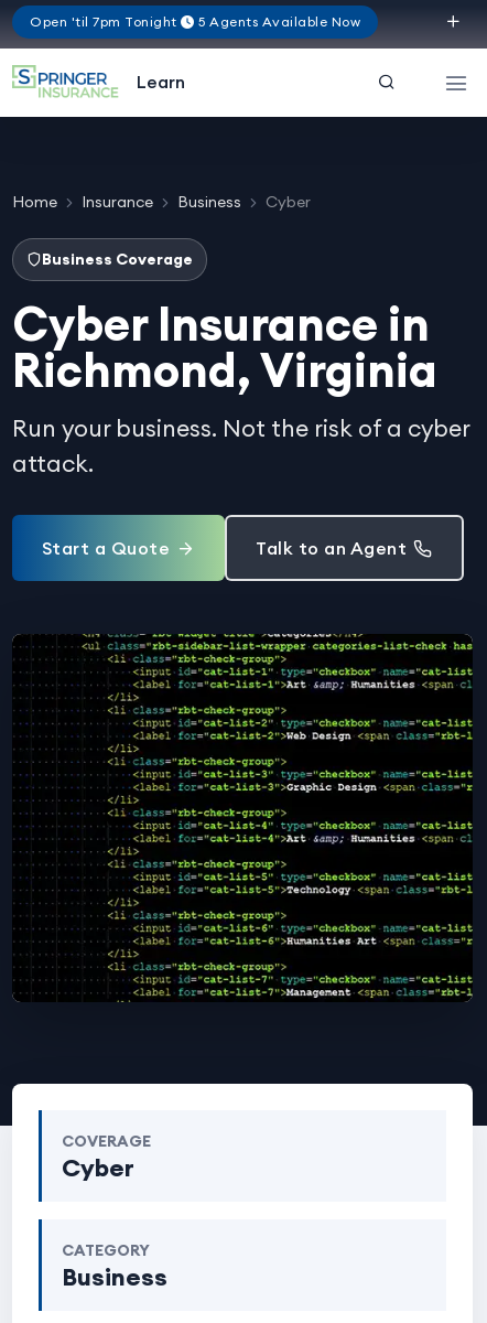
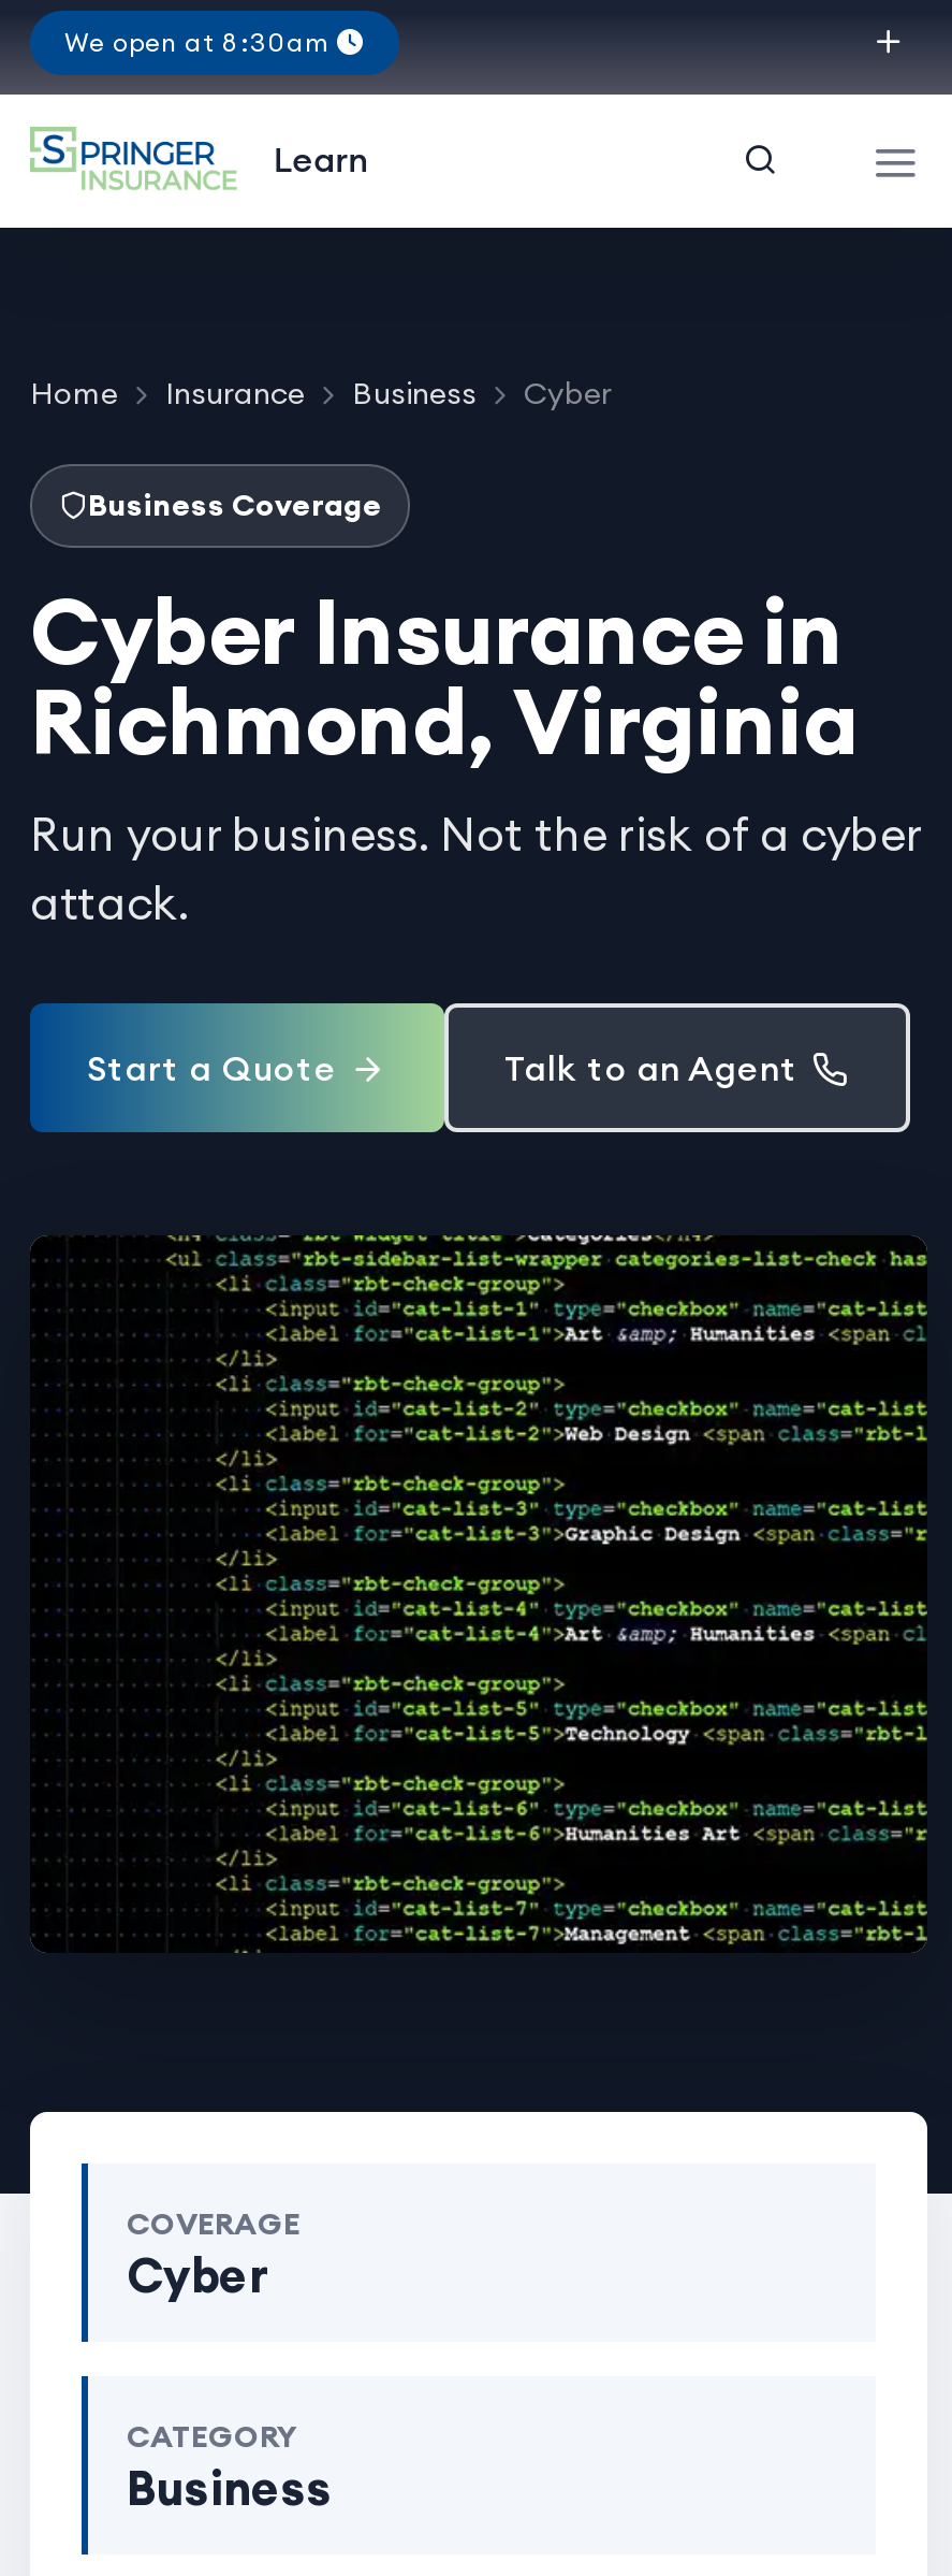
[30,13,360,30] Open 'til 7pm Tonight | 5 Agents Available Now -> [64,26,337,58] We open at 8:30am

